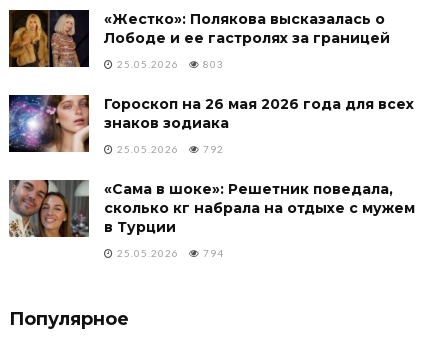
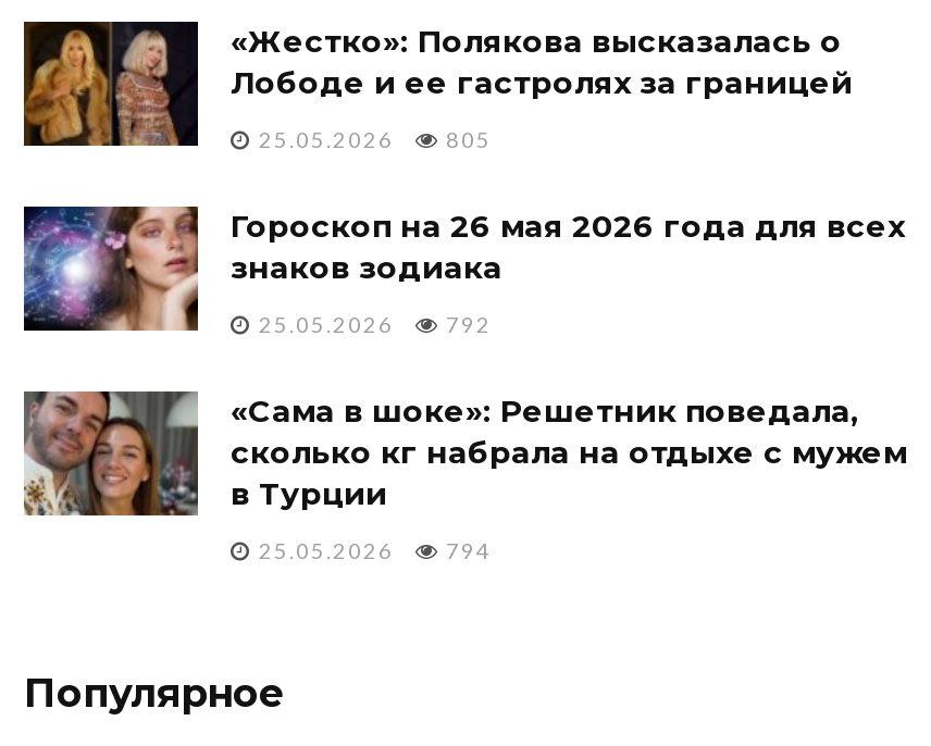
[114,58,224,70] 25.05.2026 803 -> [252,126,492,152] 25.05.2026 805

